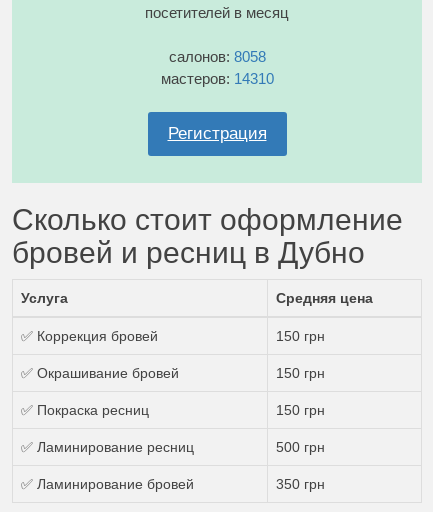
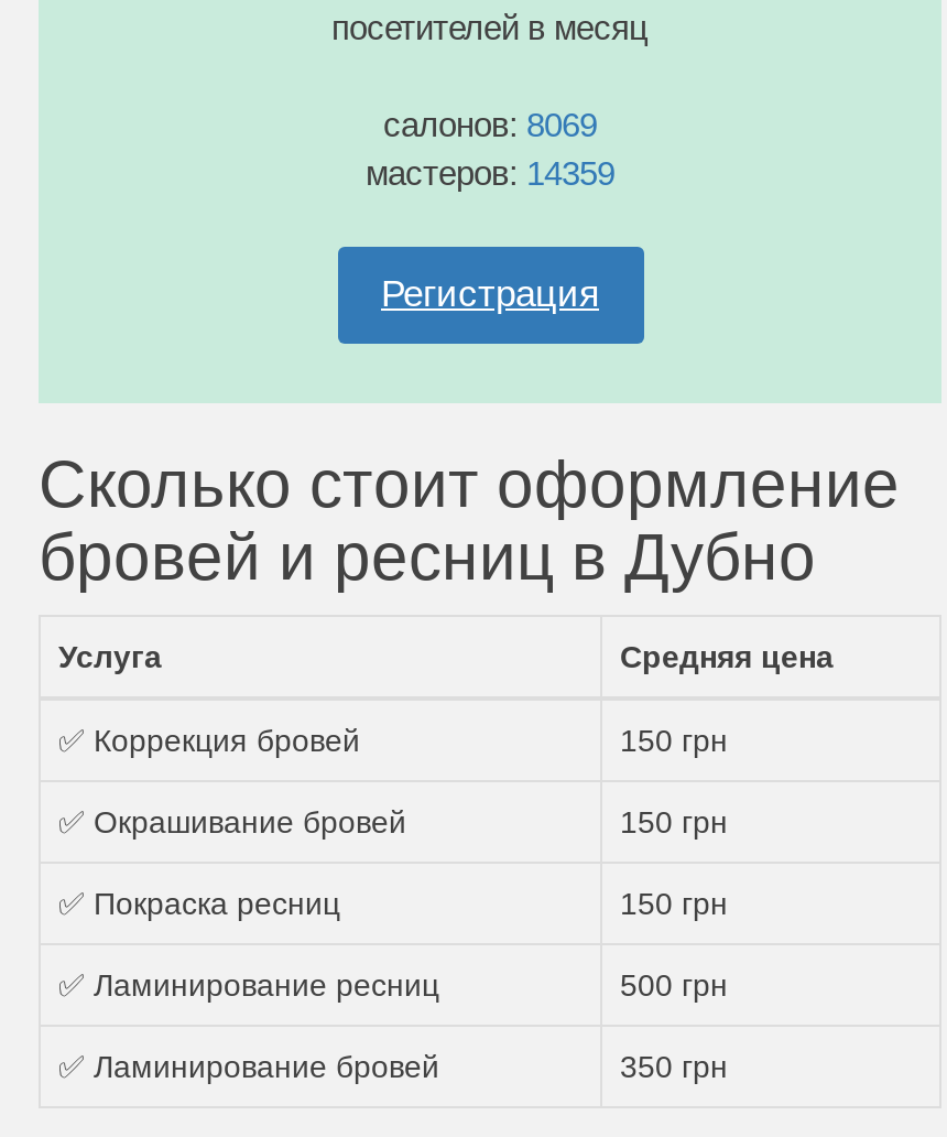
[168,48,265,65] салонов: 8058 -> [383,106,597,143] салонов: 8069
[160,70,273,87] мастеров: 14310 -> [366,154,614,192] мастеров: 14359

